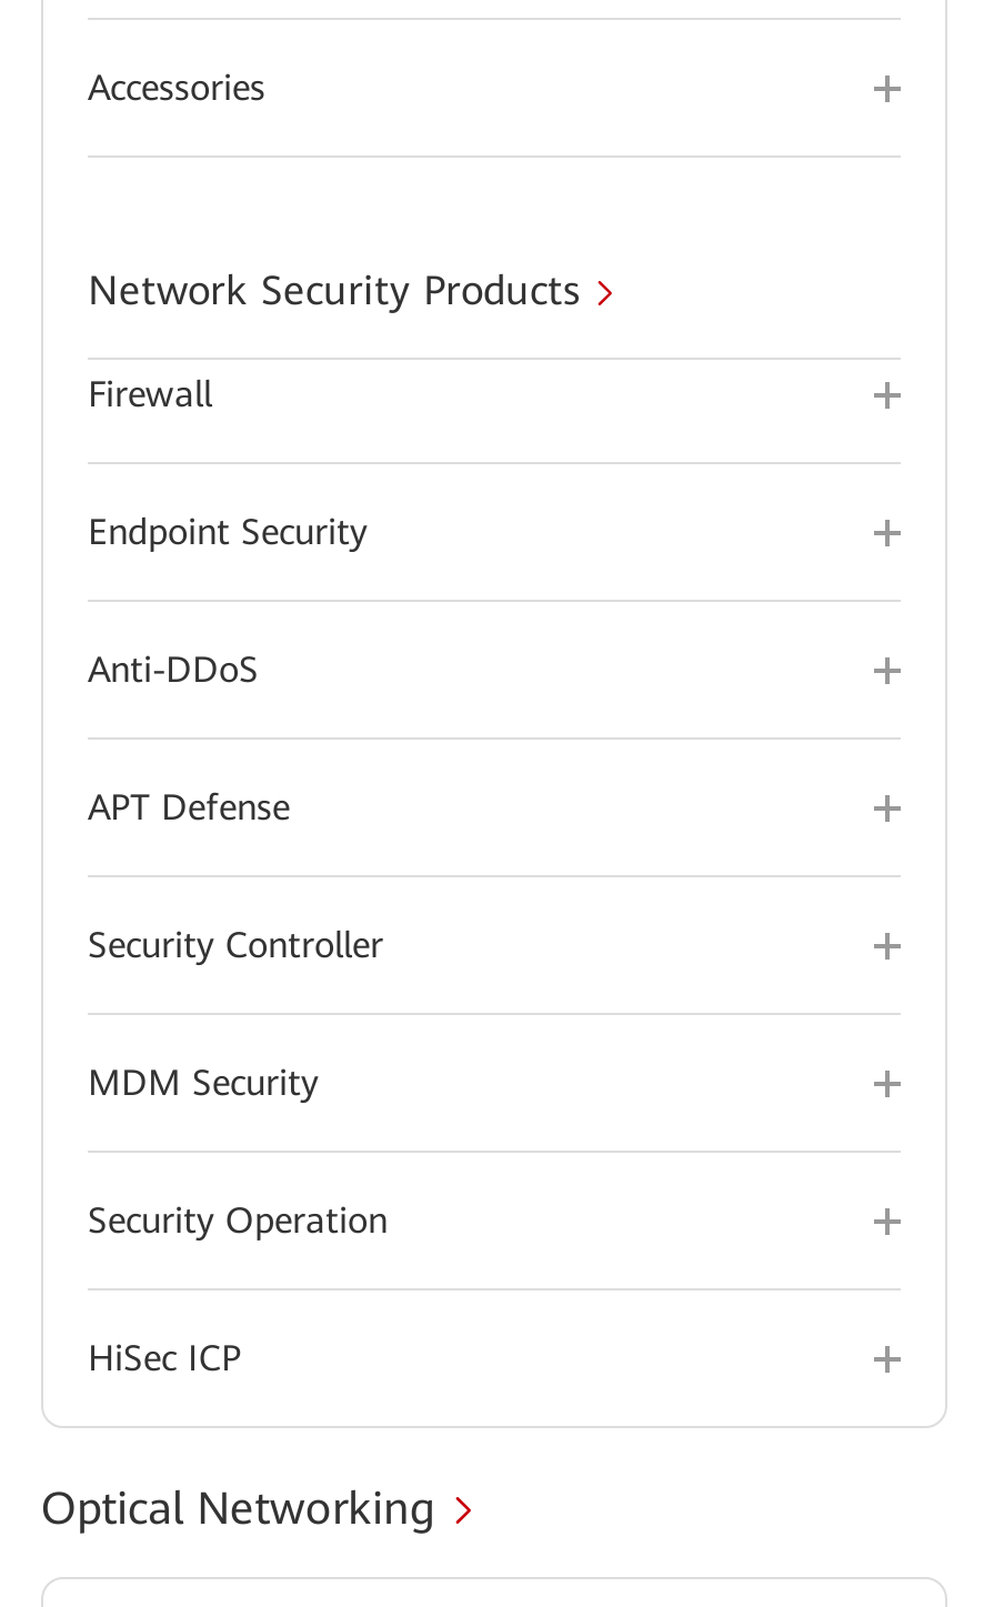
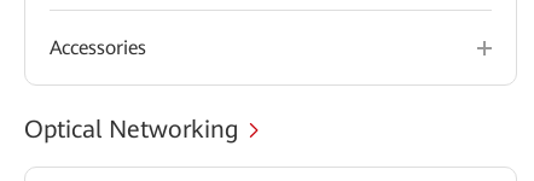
[88,267,581,1379] Network Security Products | Firewall | Endpoint Security | Anti-DDoS | APT Defense | Security Controller | MDM Security | Security Operation | HiSec ICP -> none

